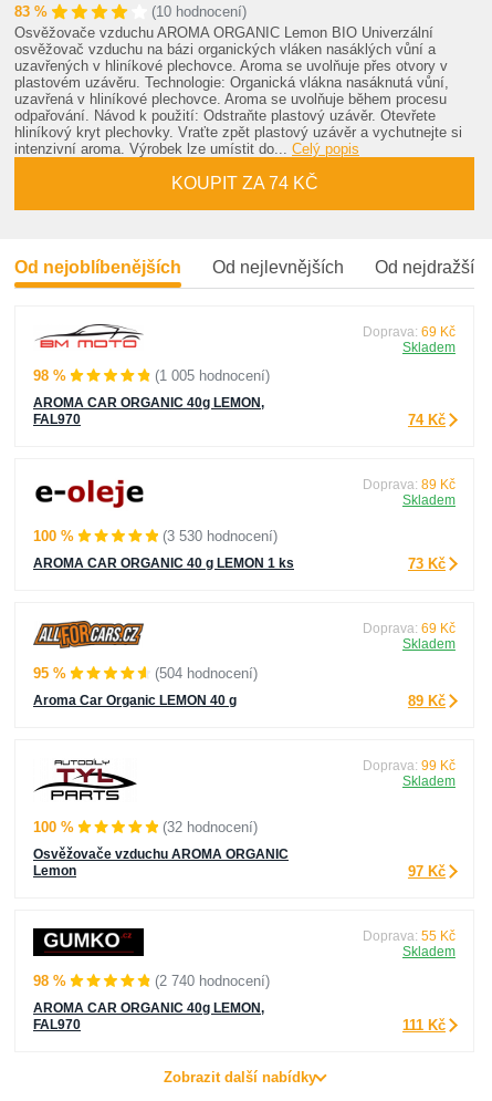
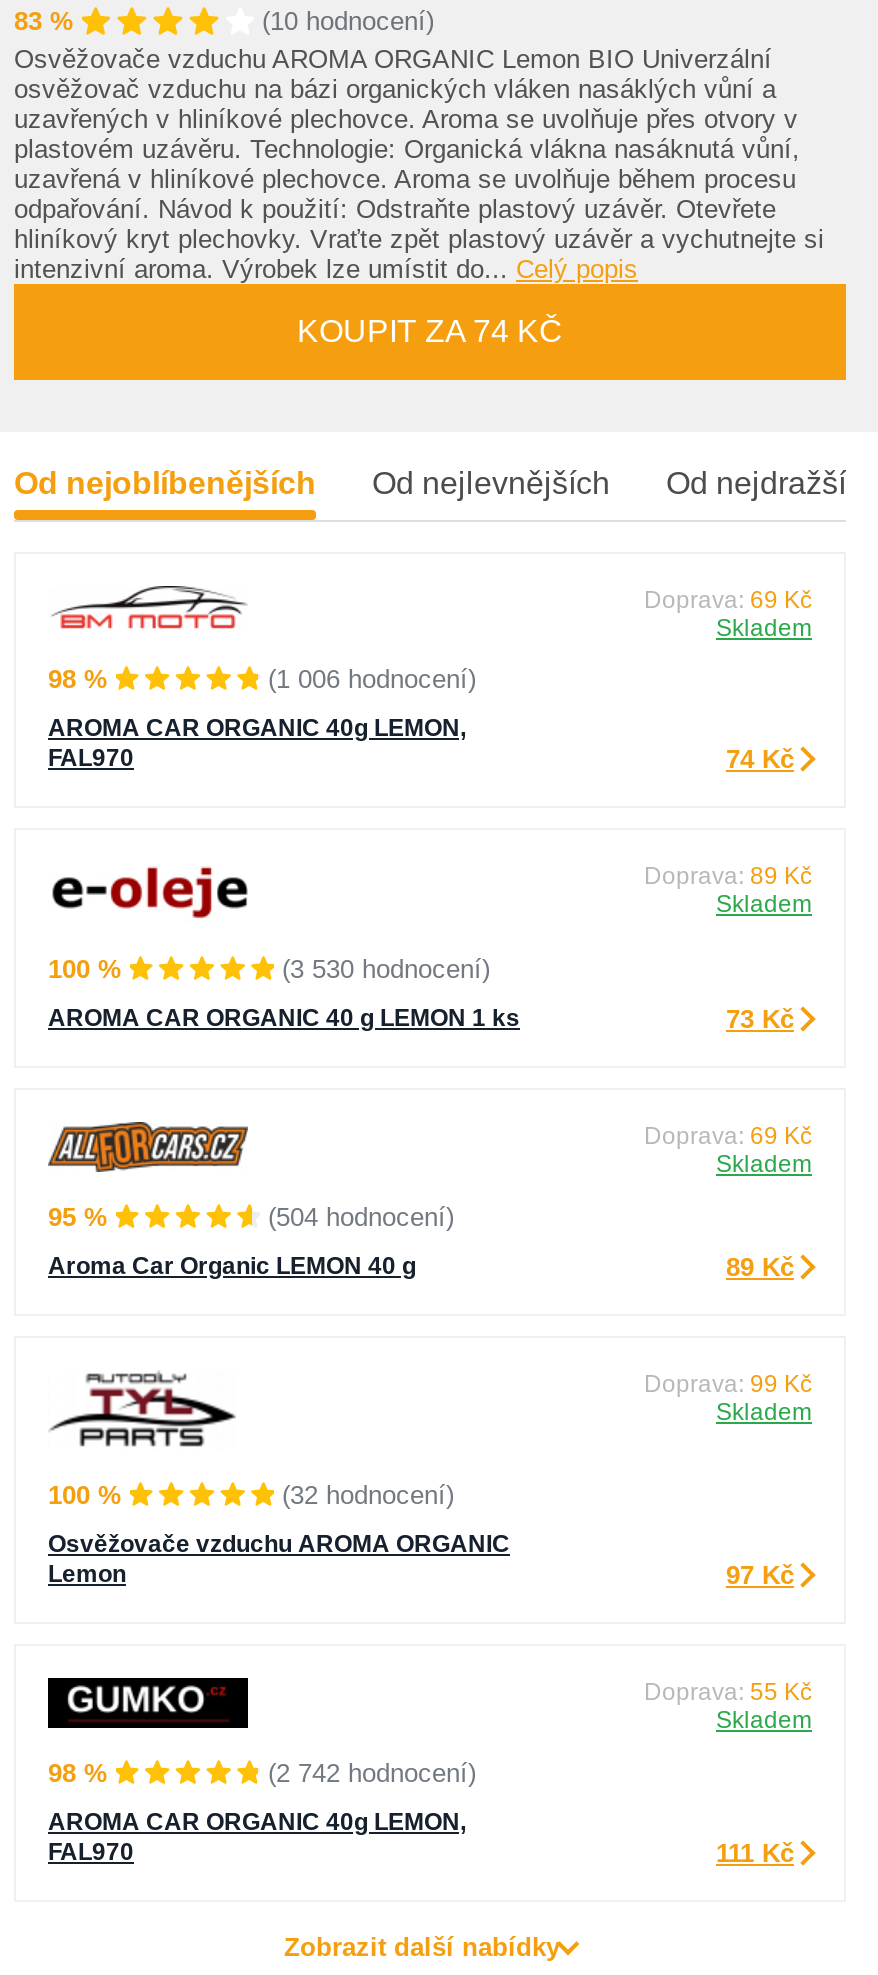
[155,368,270,384] (1 005 hodnocení) -> [268,664,476,694] (1 006 hodnocení)
[155,973,270,989] (2 740 hodnocení) -> [268,1758,476,1788] (2 742 hodnocení)

